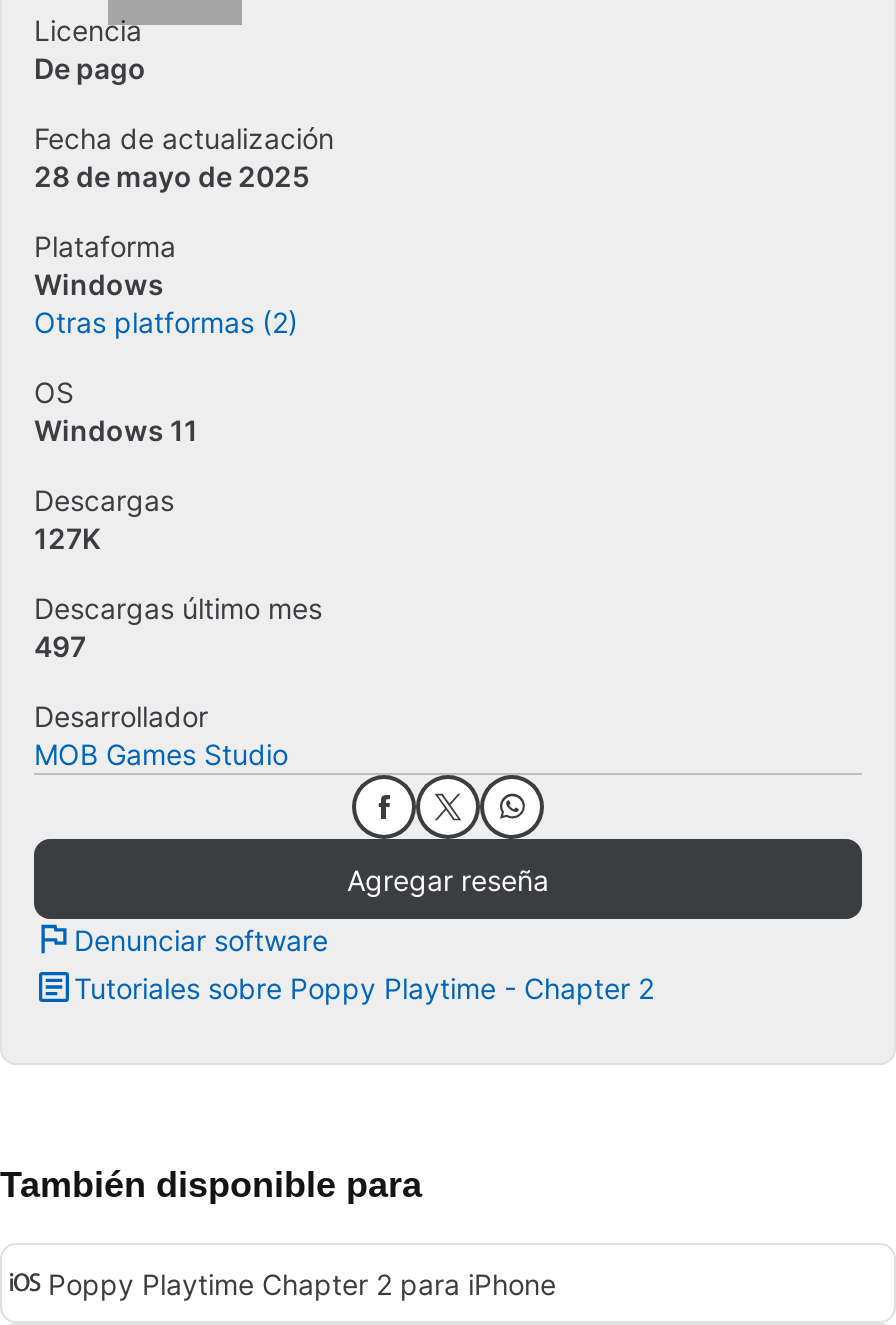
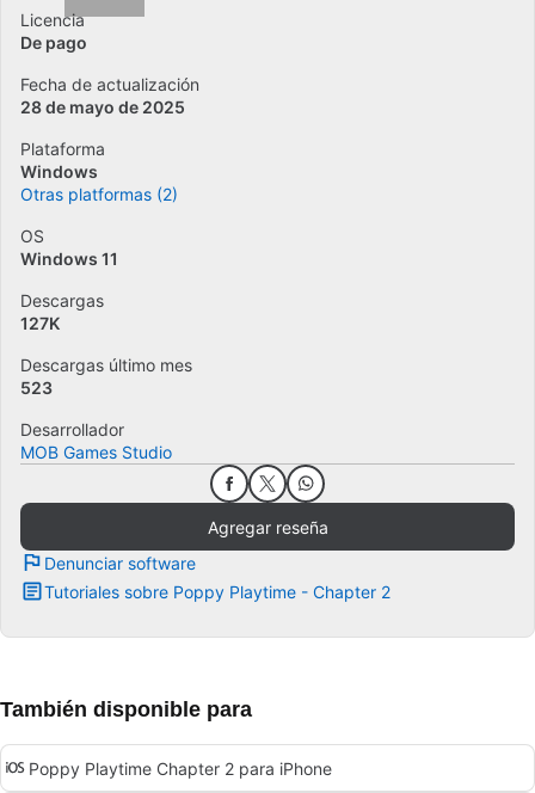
[34,629,86,663] 497 -> [20,377,53,398] 523

